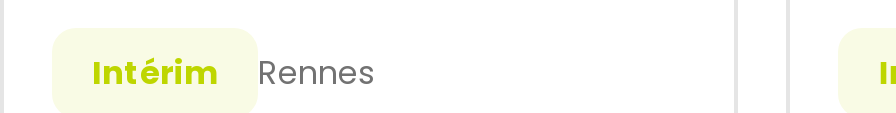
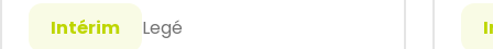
[258,51,374,97] Rennes -> [142,15,183,40] Legé

